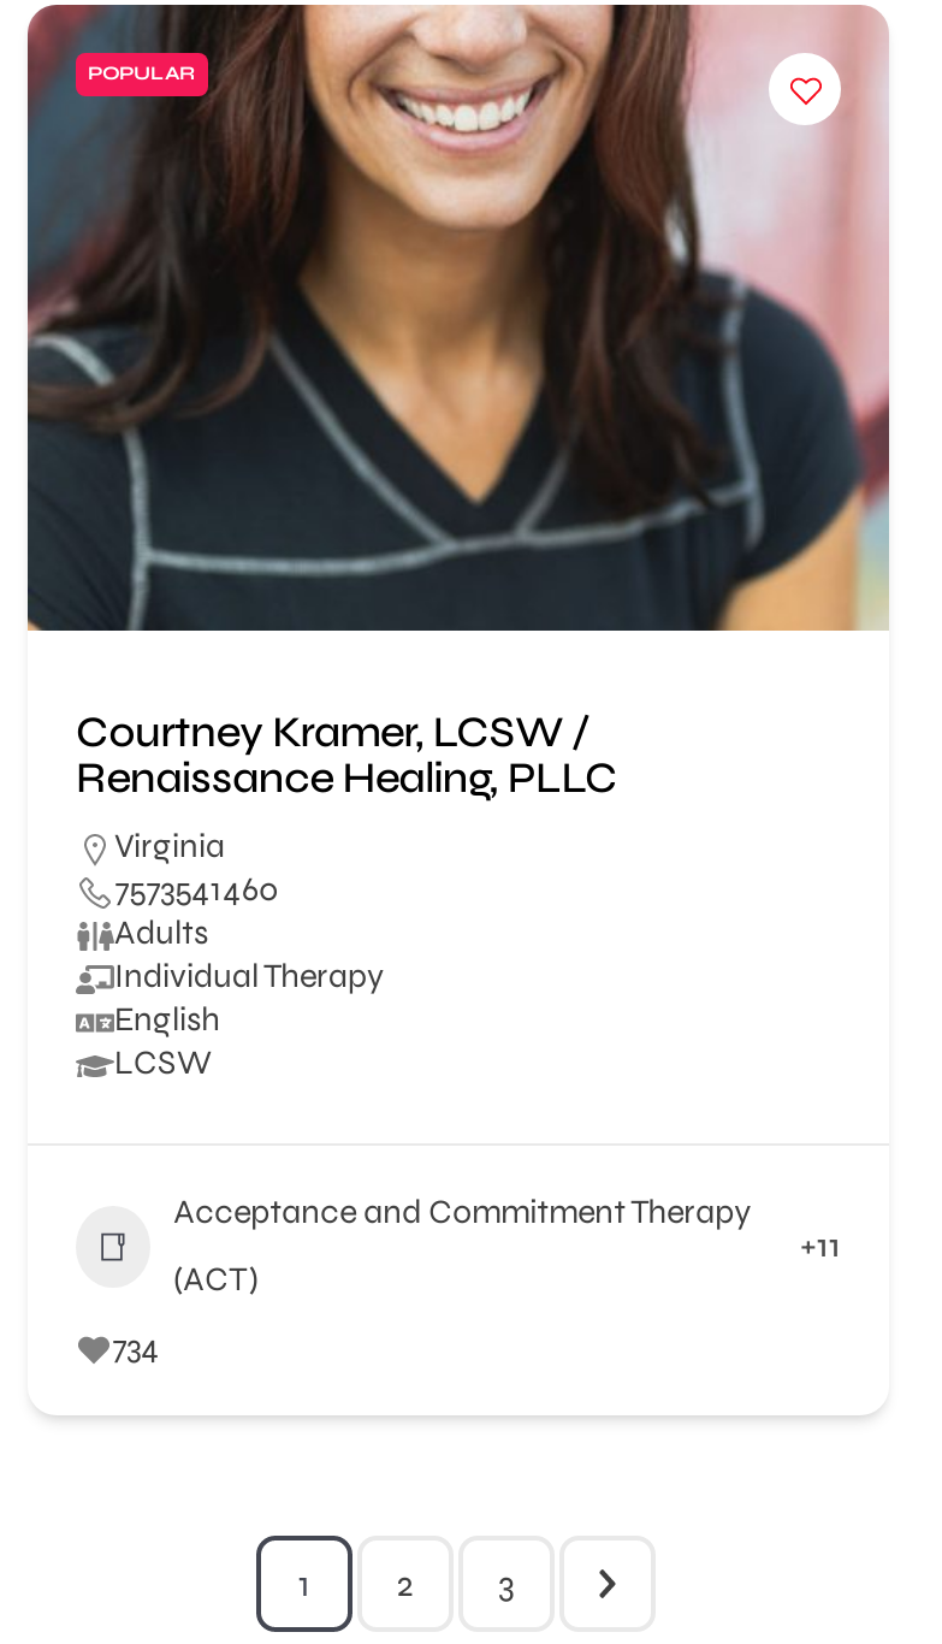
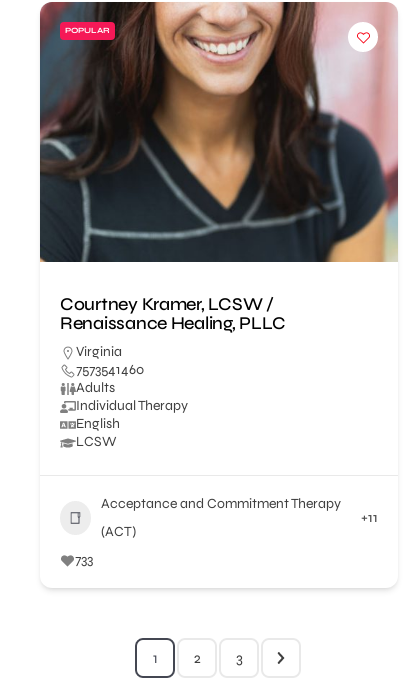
[112,1326,160,1367] 734 -> [75,551,93,568] 733

